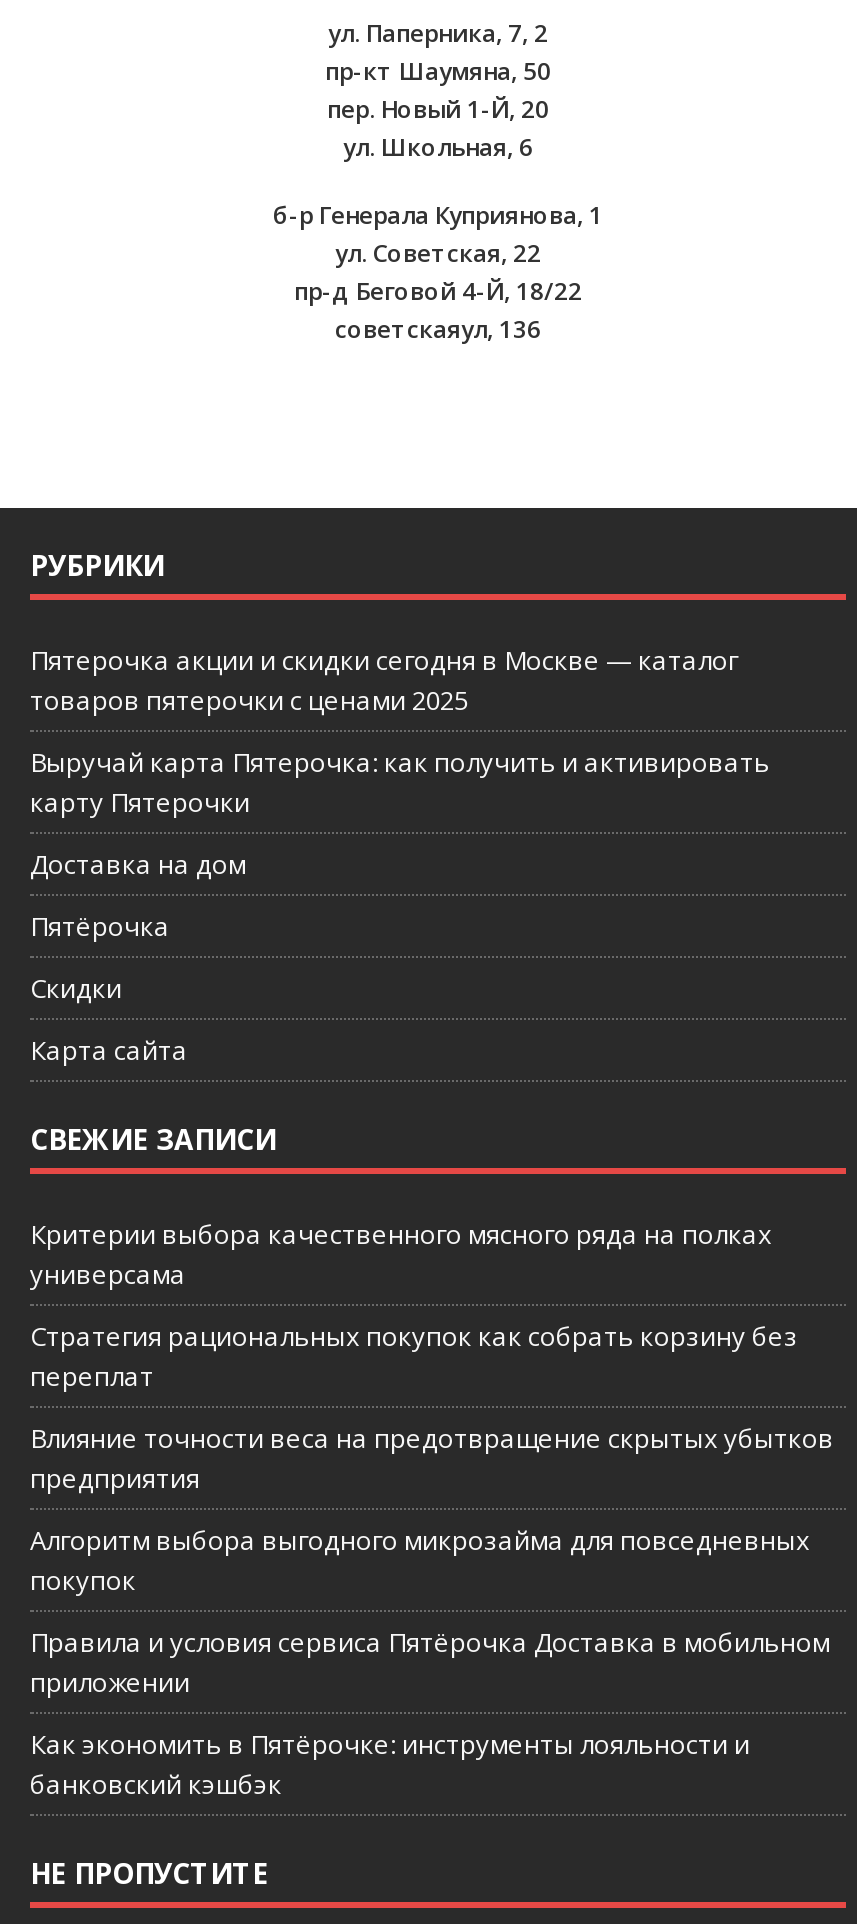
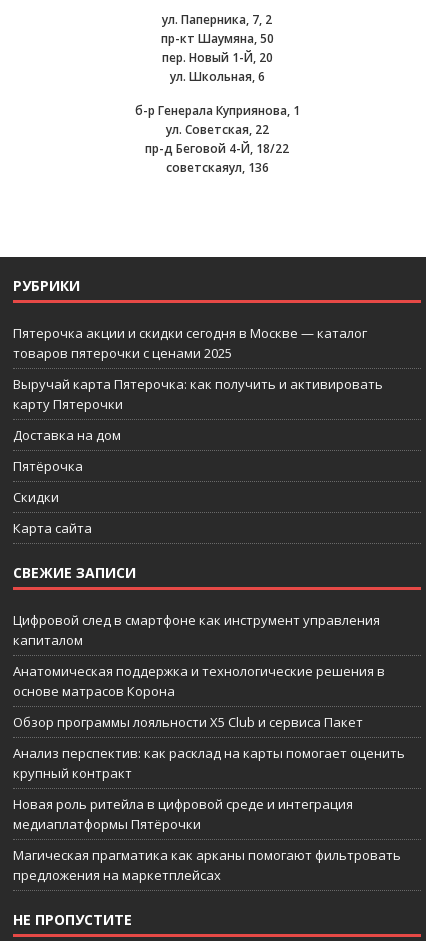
[30,1216,772,1292] Критерии выбора качественного мясного ряда на полках | универсама -> [13,611,380,649] Цифровой след в смартфоне как инструмент управления | капиталом
[30,1318,798,1394] Стратегия рациональных покупок как собрать корзину без | переплат -> [13,662,385,700] Анатомическая поддержка и технологические решения в | основе матрасов Корона
[30,1420,834,1496] Влияние точности веса на предотвращение скрытых убытков | предприятия -> [13,713,363,731] Обзор программы лояльности X5 Club и сервиса Пакет
[30,1522,810,1598] Алгоритм выбора выгодного микрозайма для повседневных | покупок -> [13,744,405,782] Анализ перспектив: как расклад на карты помогает оценить | крупный контракт
[30,1624,830,1700] Правила и условия сервиса Пятёрочка Доставка в мобильном | приложении -> [13,795,353,833] Новая роль ритейла в цифровой среде и интеграция | медиаплатформы Пятёрочки
[30,1726,750,1802] Как экономить в Пятёрочке: инструменты лояльности и | банковский кэшбэк -> [13,846,401,884] Магическая прагматика как арканы помогают фильтровать | предложения на маркетплейсах

